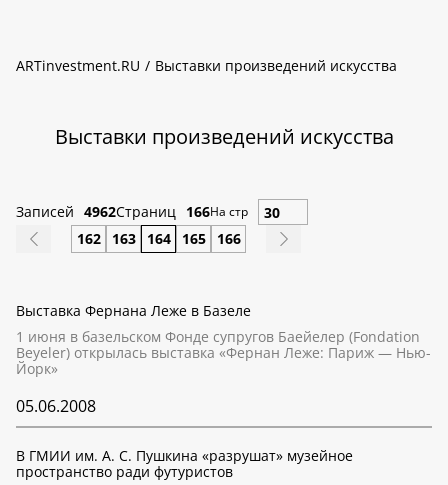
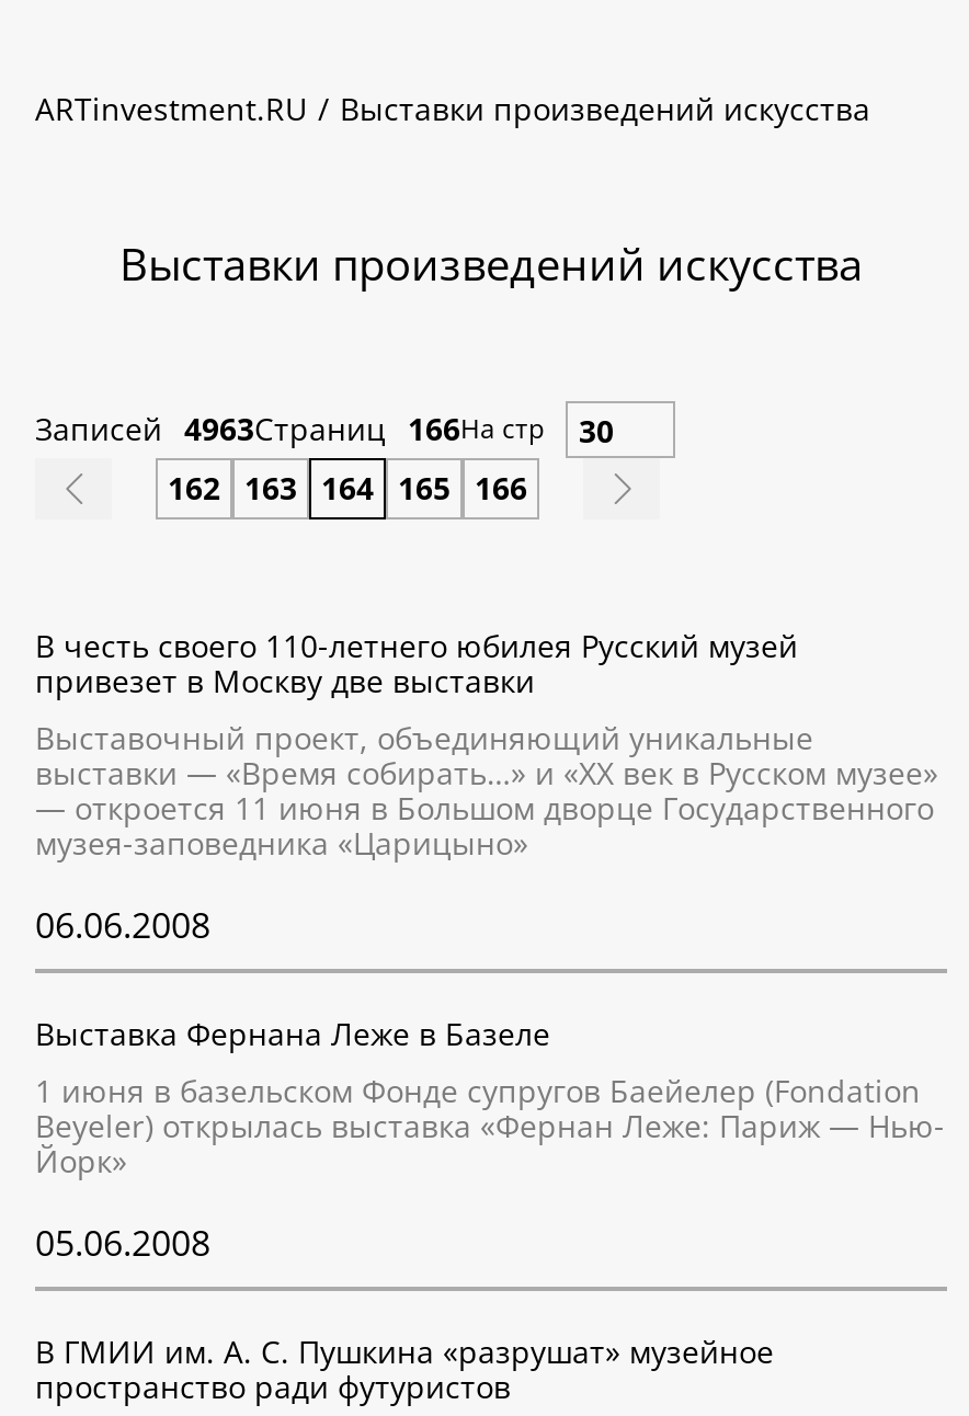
[16,202,248,221] Записей 4962Страниц 166На стр -> [35,408,544,449] Записей 4963Страниц 166На стр
none -> [35,625,938,949] В честь своего 110-летнего юбилея Русский музей | привезет в Москву две выставки | Выставочный проект, объединяющий уникальные | выставки — «Время собирать…» и «ХХ век в Русском музее» | — откроется 11 июня в Большом дворце Государственного | музея-заповедника «Царицыно» | 06.06.2008

